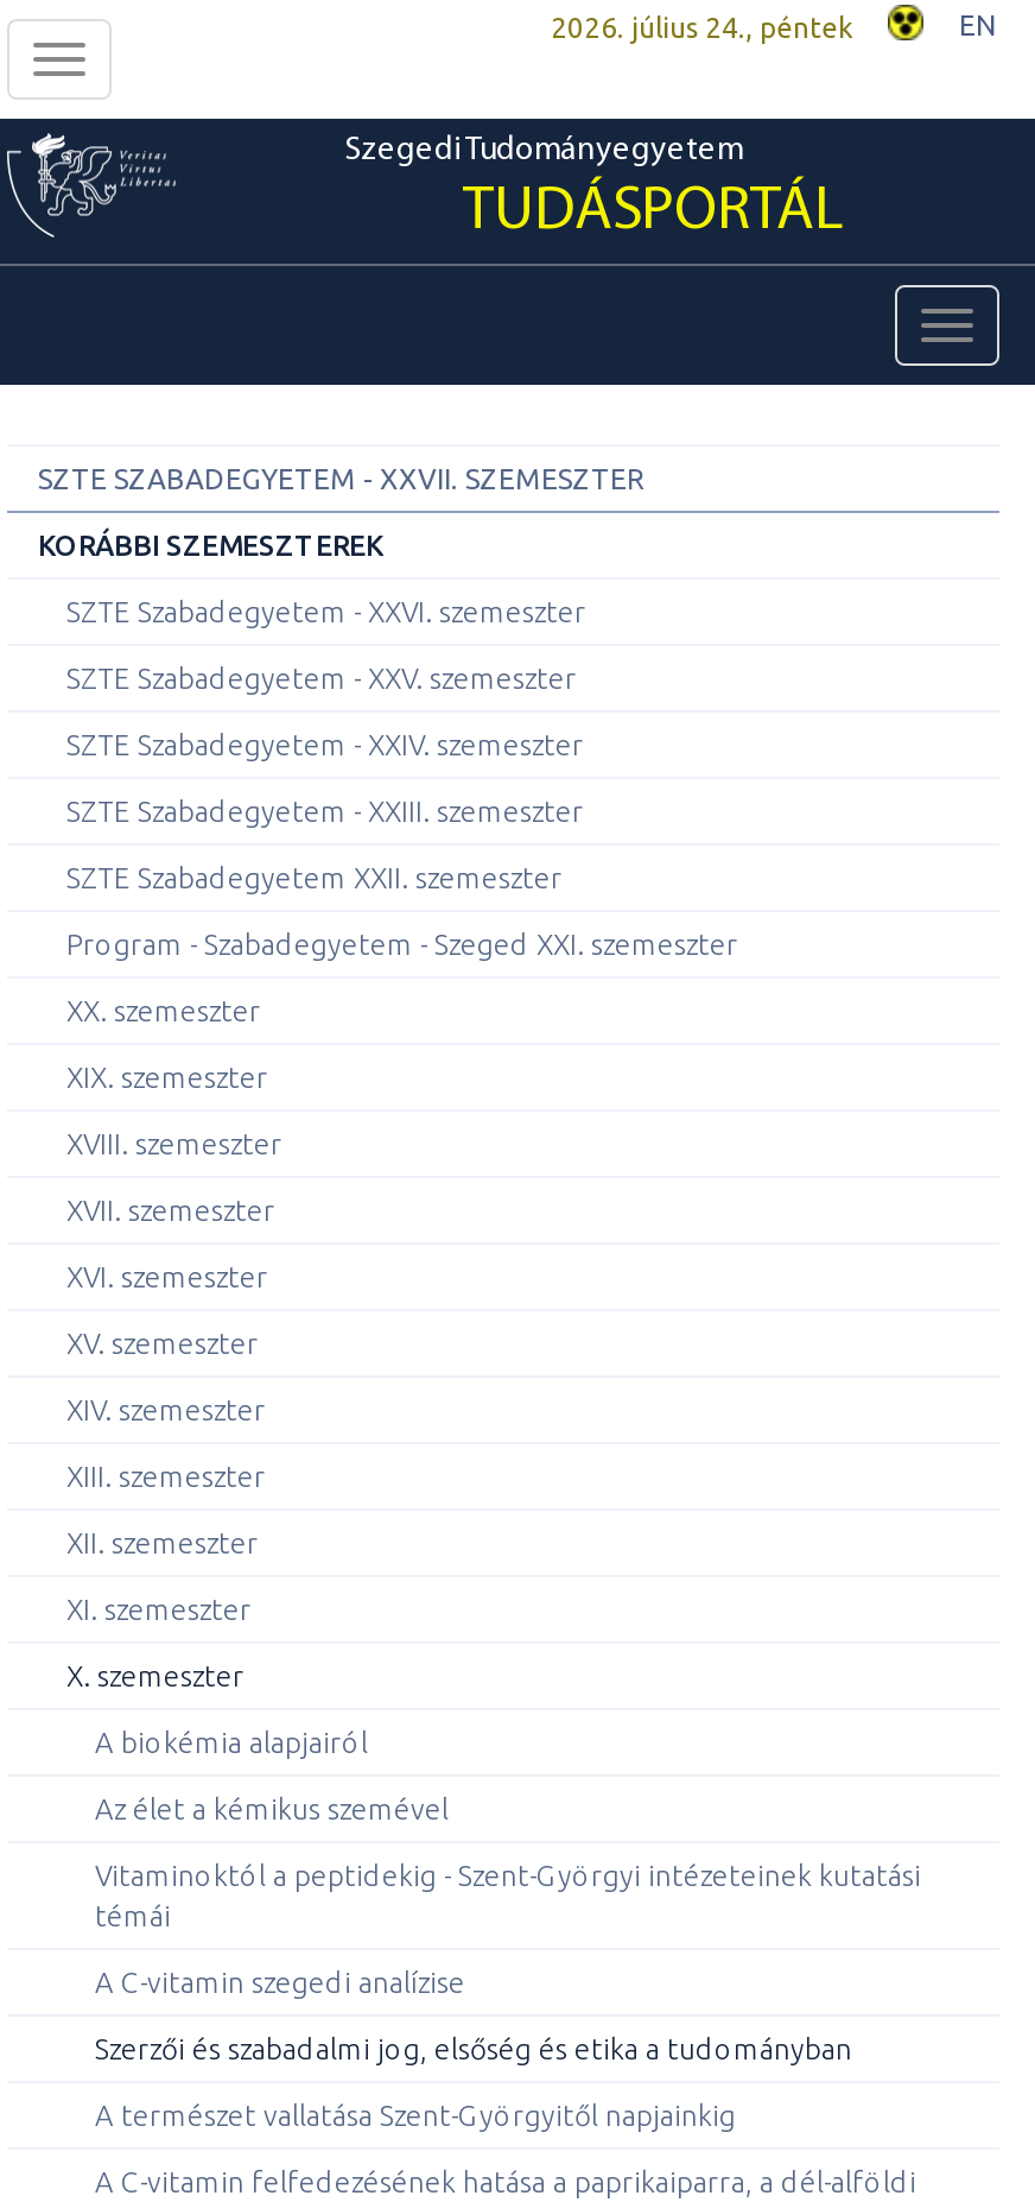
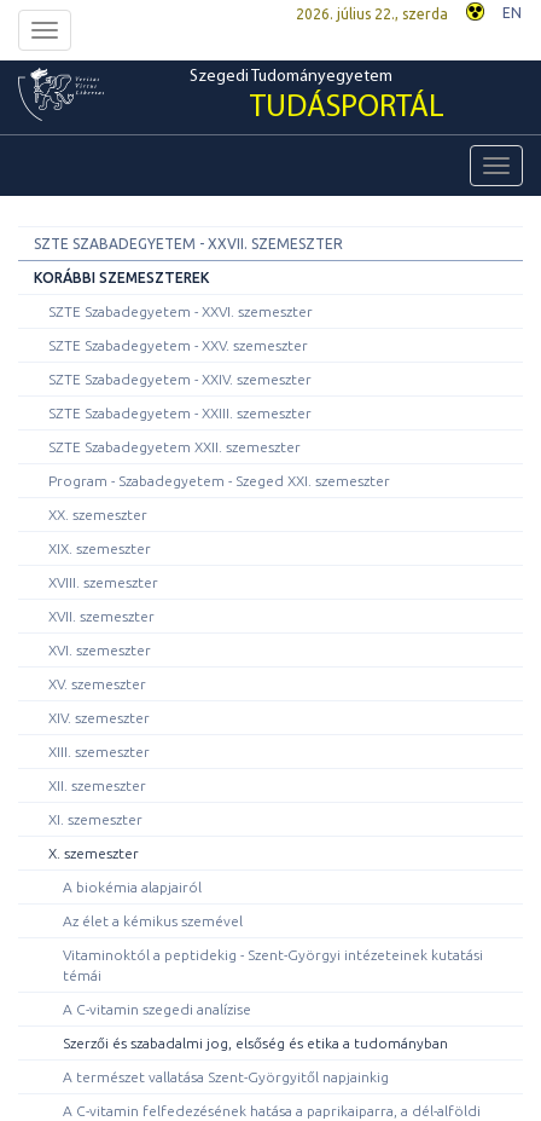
[551,12,852,43] 2026. július 24., péntek -> [296,6,448,22] 2026. július 22., szerda

